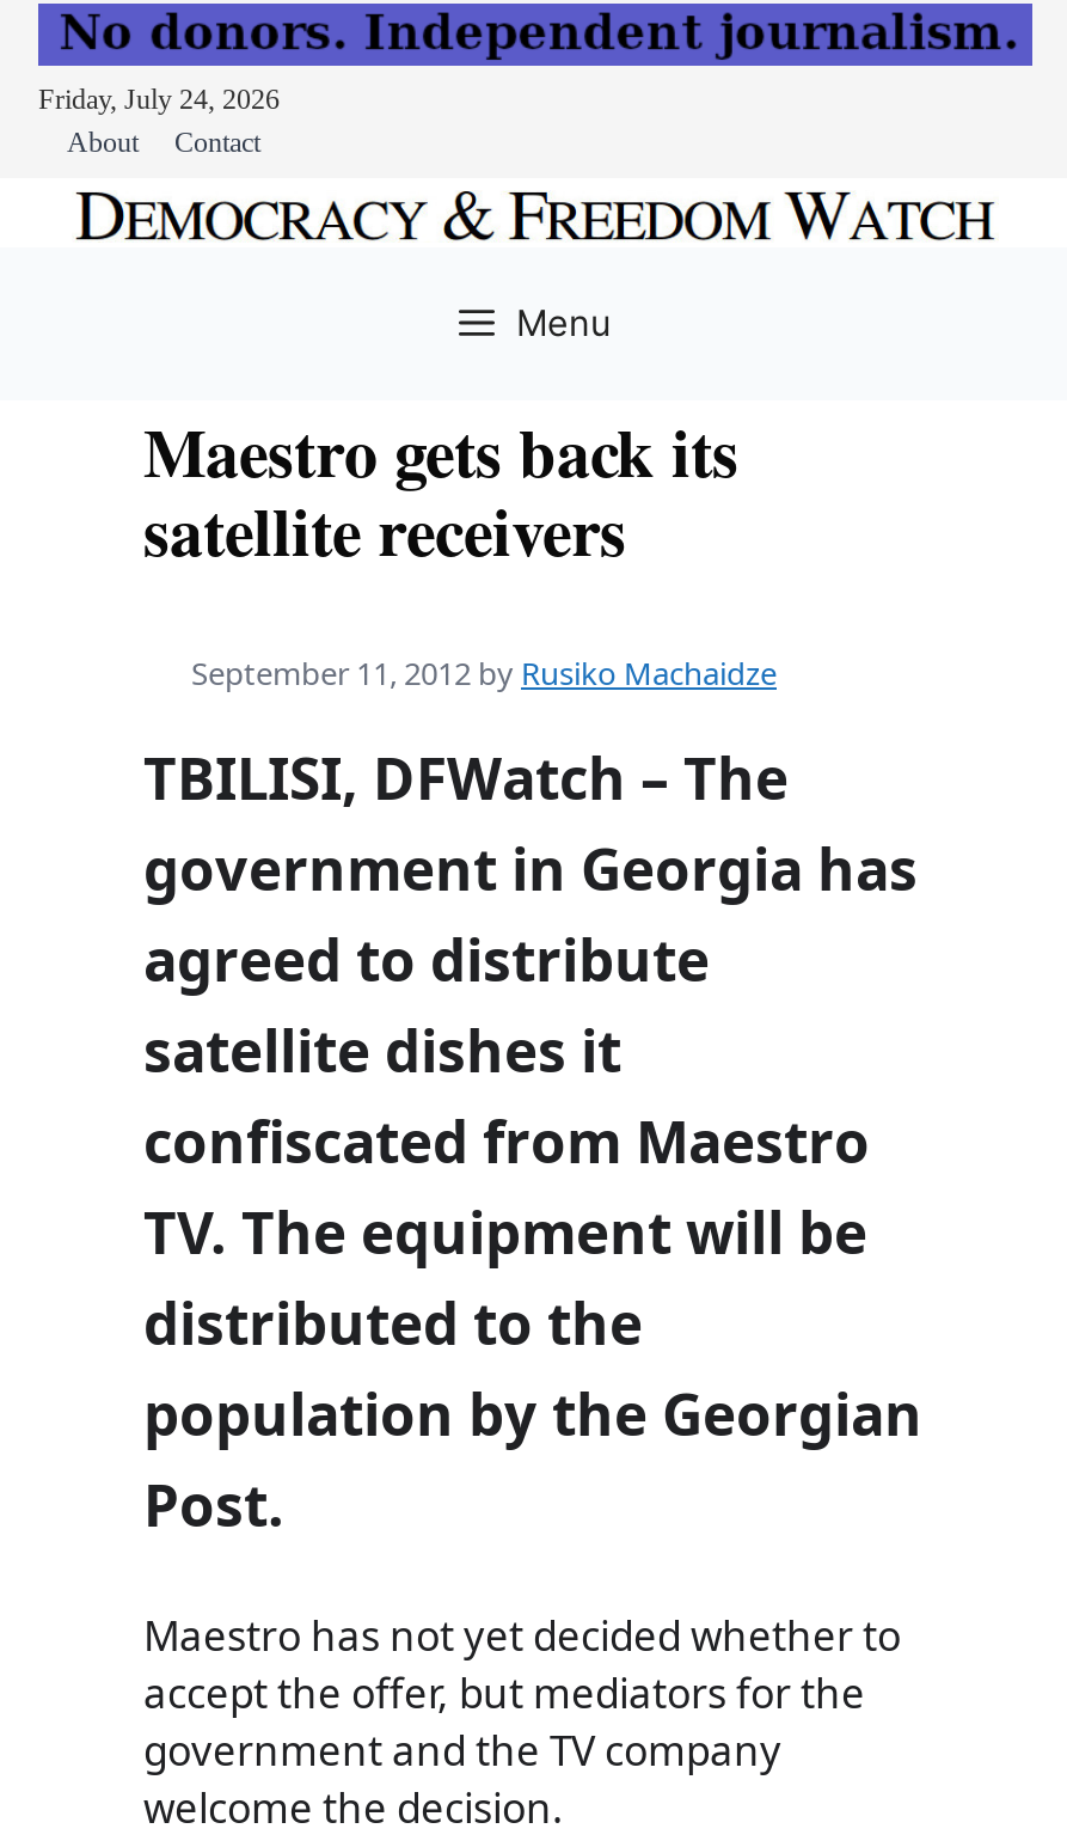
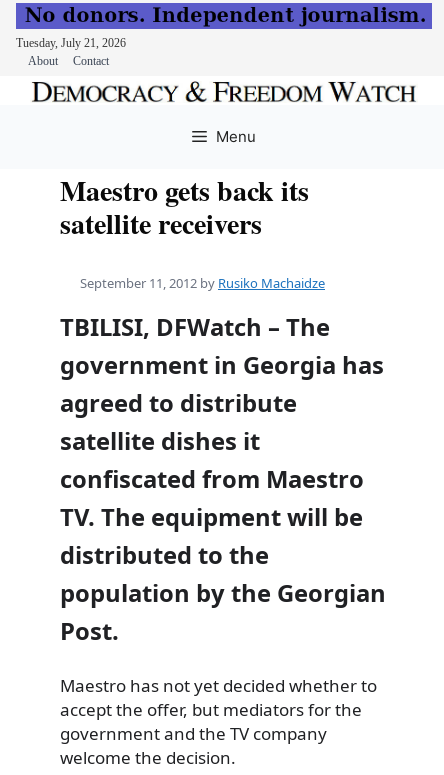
[38,82,280,116] Friday, July 24, 2026 -> [16,36,126,50] Tuesday, July 21, 2026

